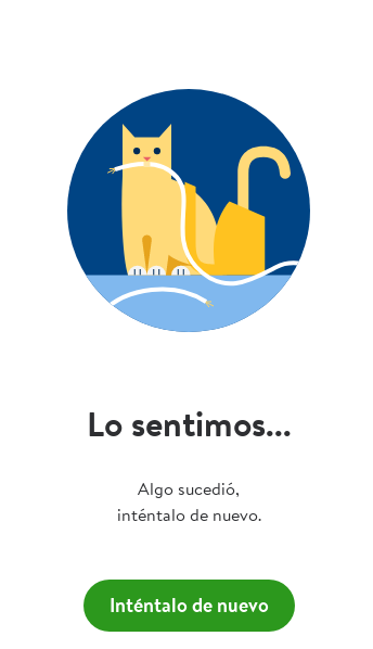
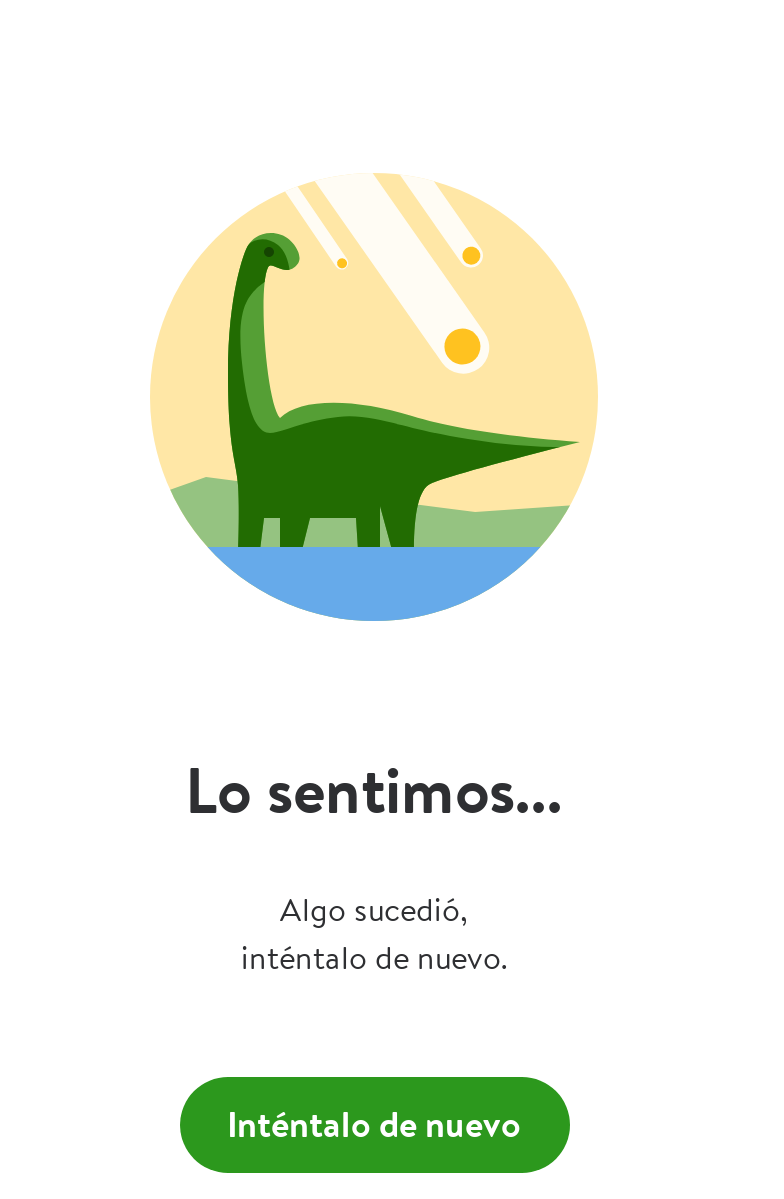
[66,88,311,308] [image] -> [150,173,598,575] [image]

